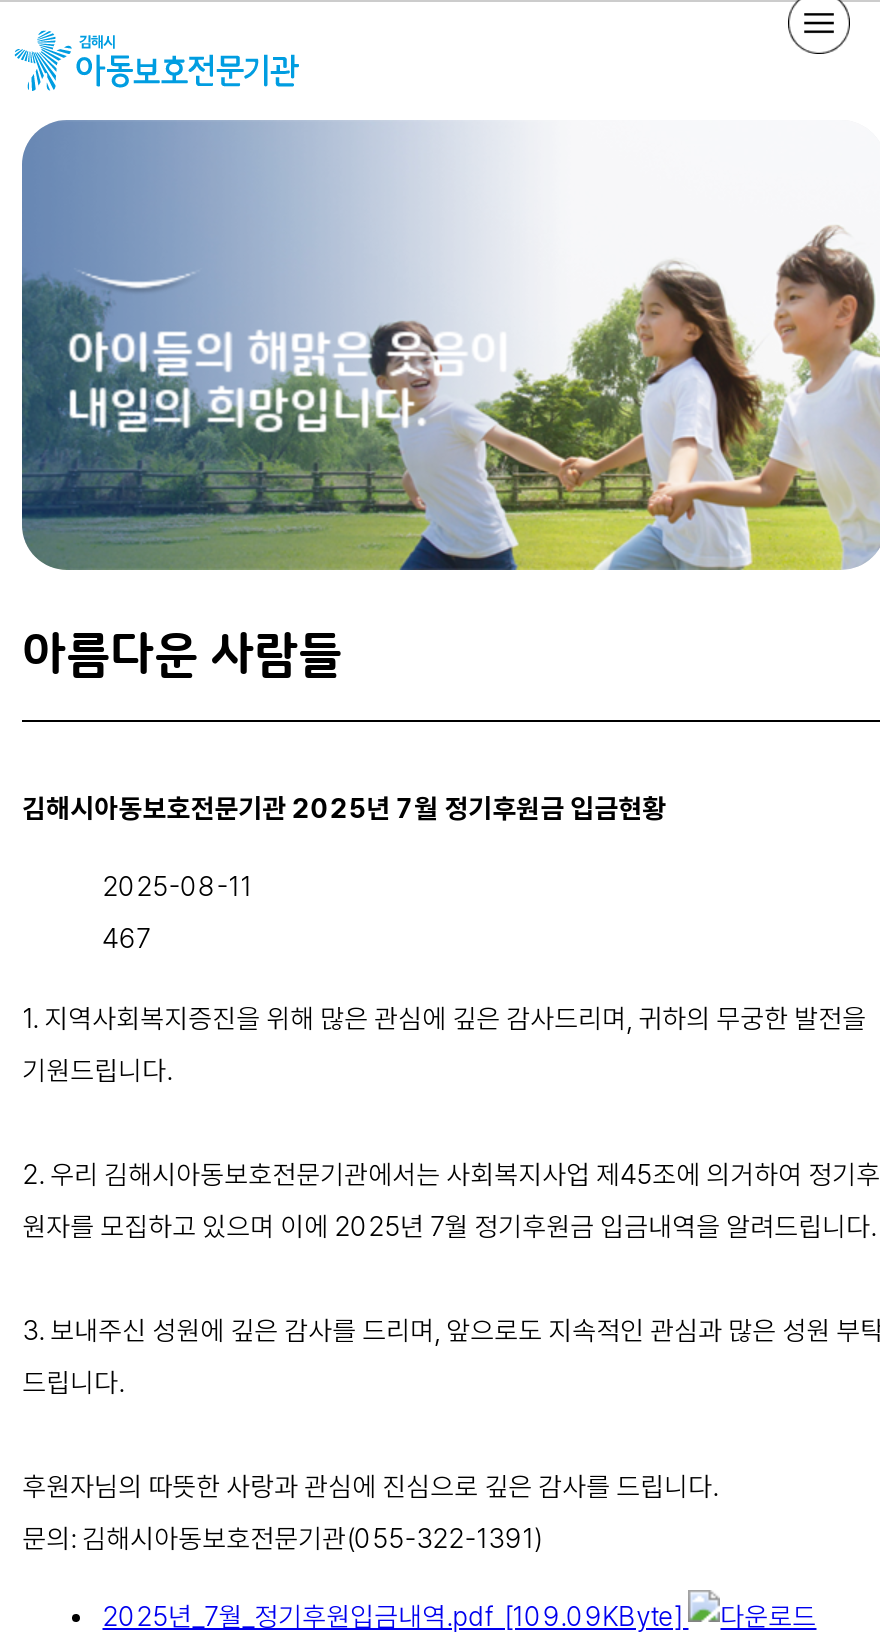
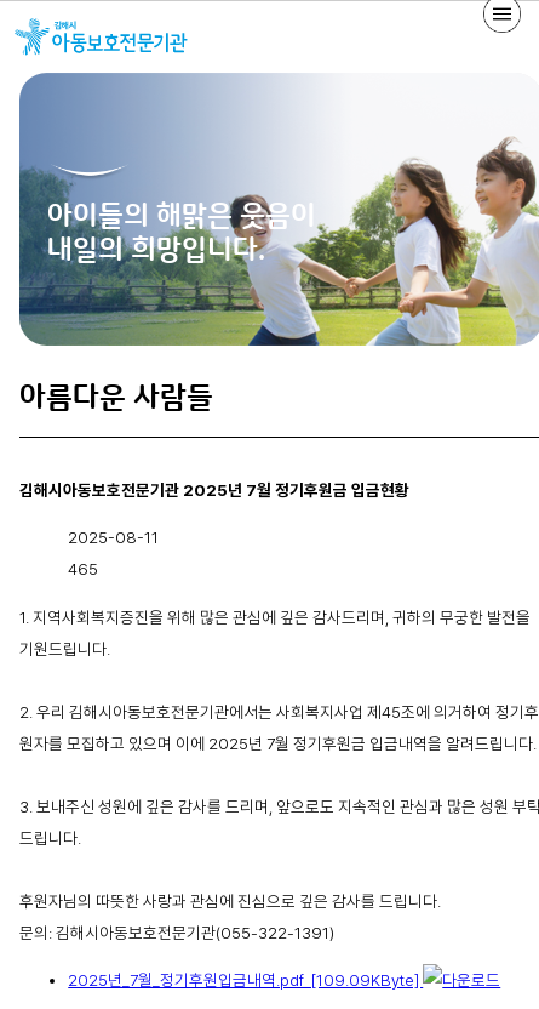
[102,923,150,955] 467 -> [68,559,98,579] 465

